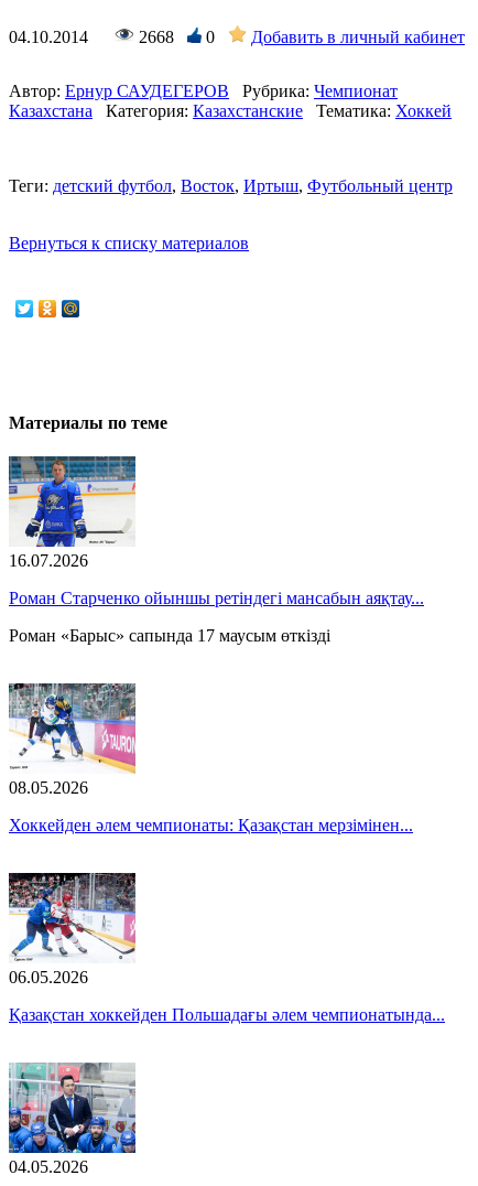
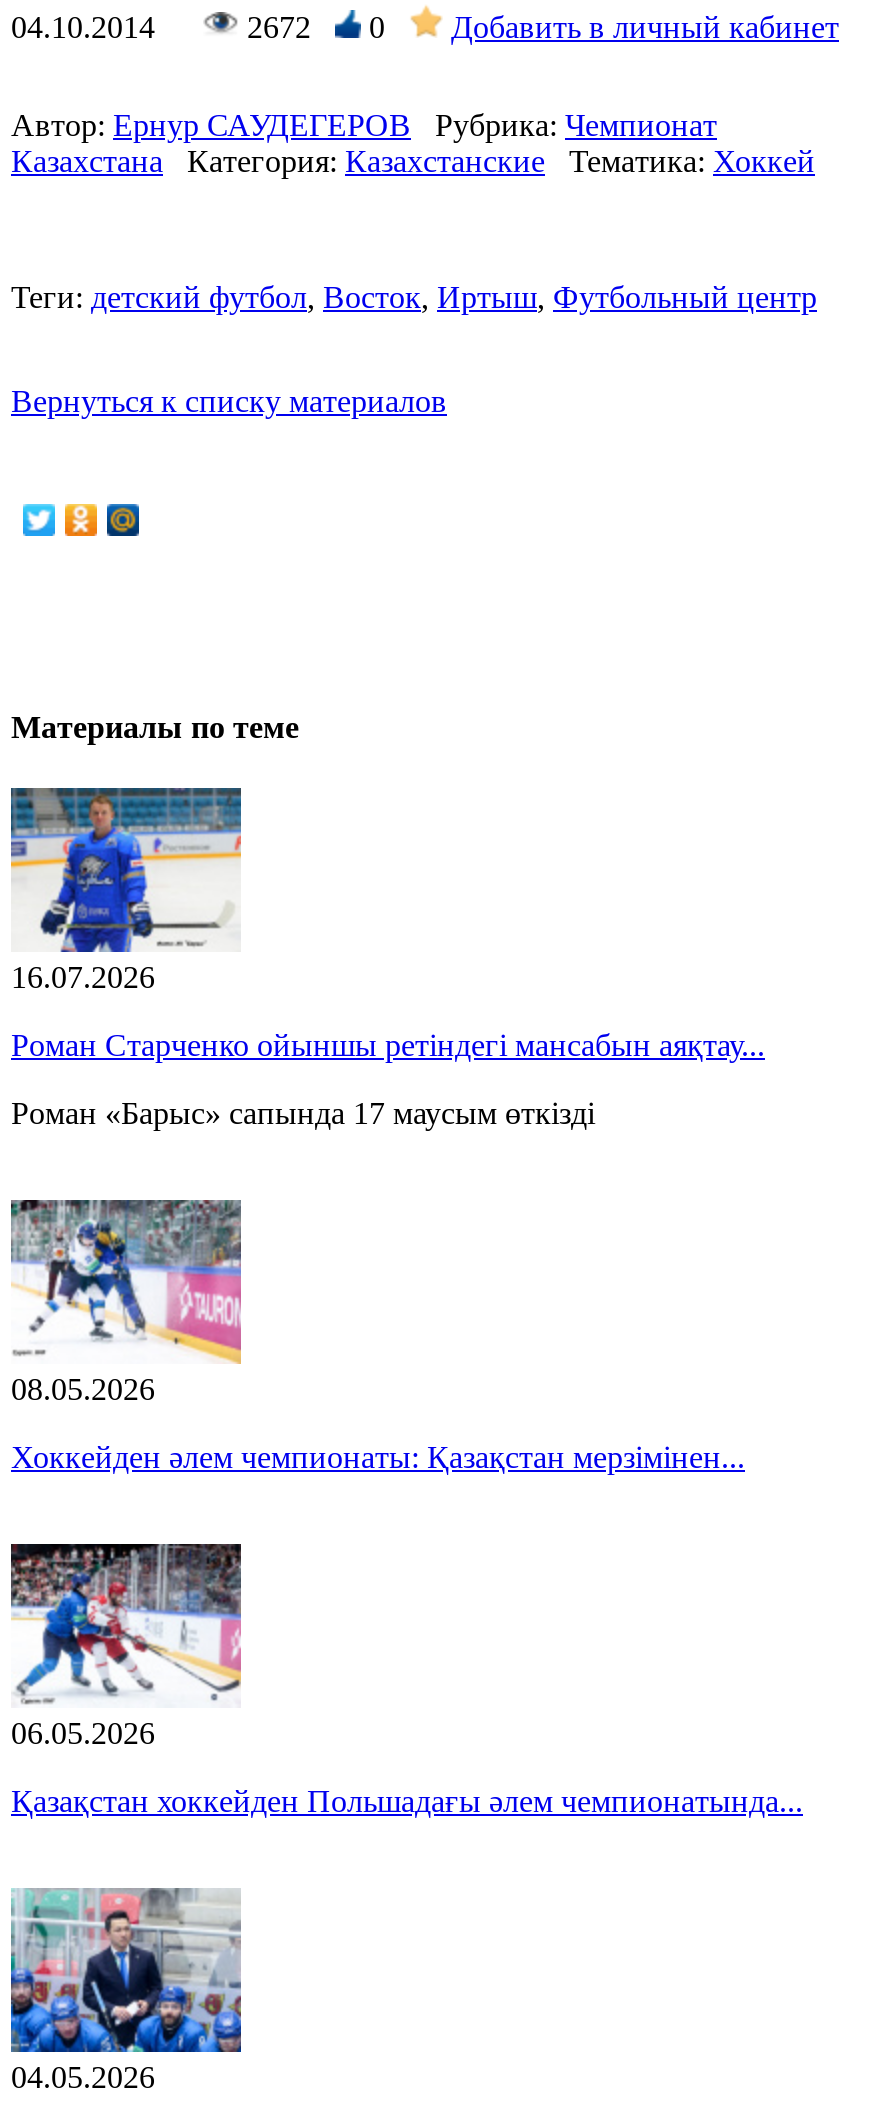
[139,27,465,46] 2668 0 Добавить в личный кабинет -> [247,10,839,44] 2672 0 Добавить в личный кабинет

